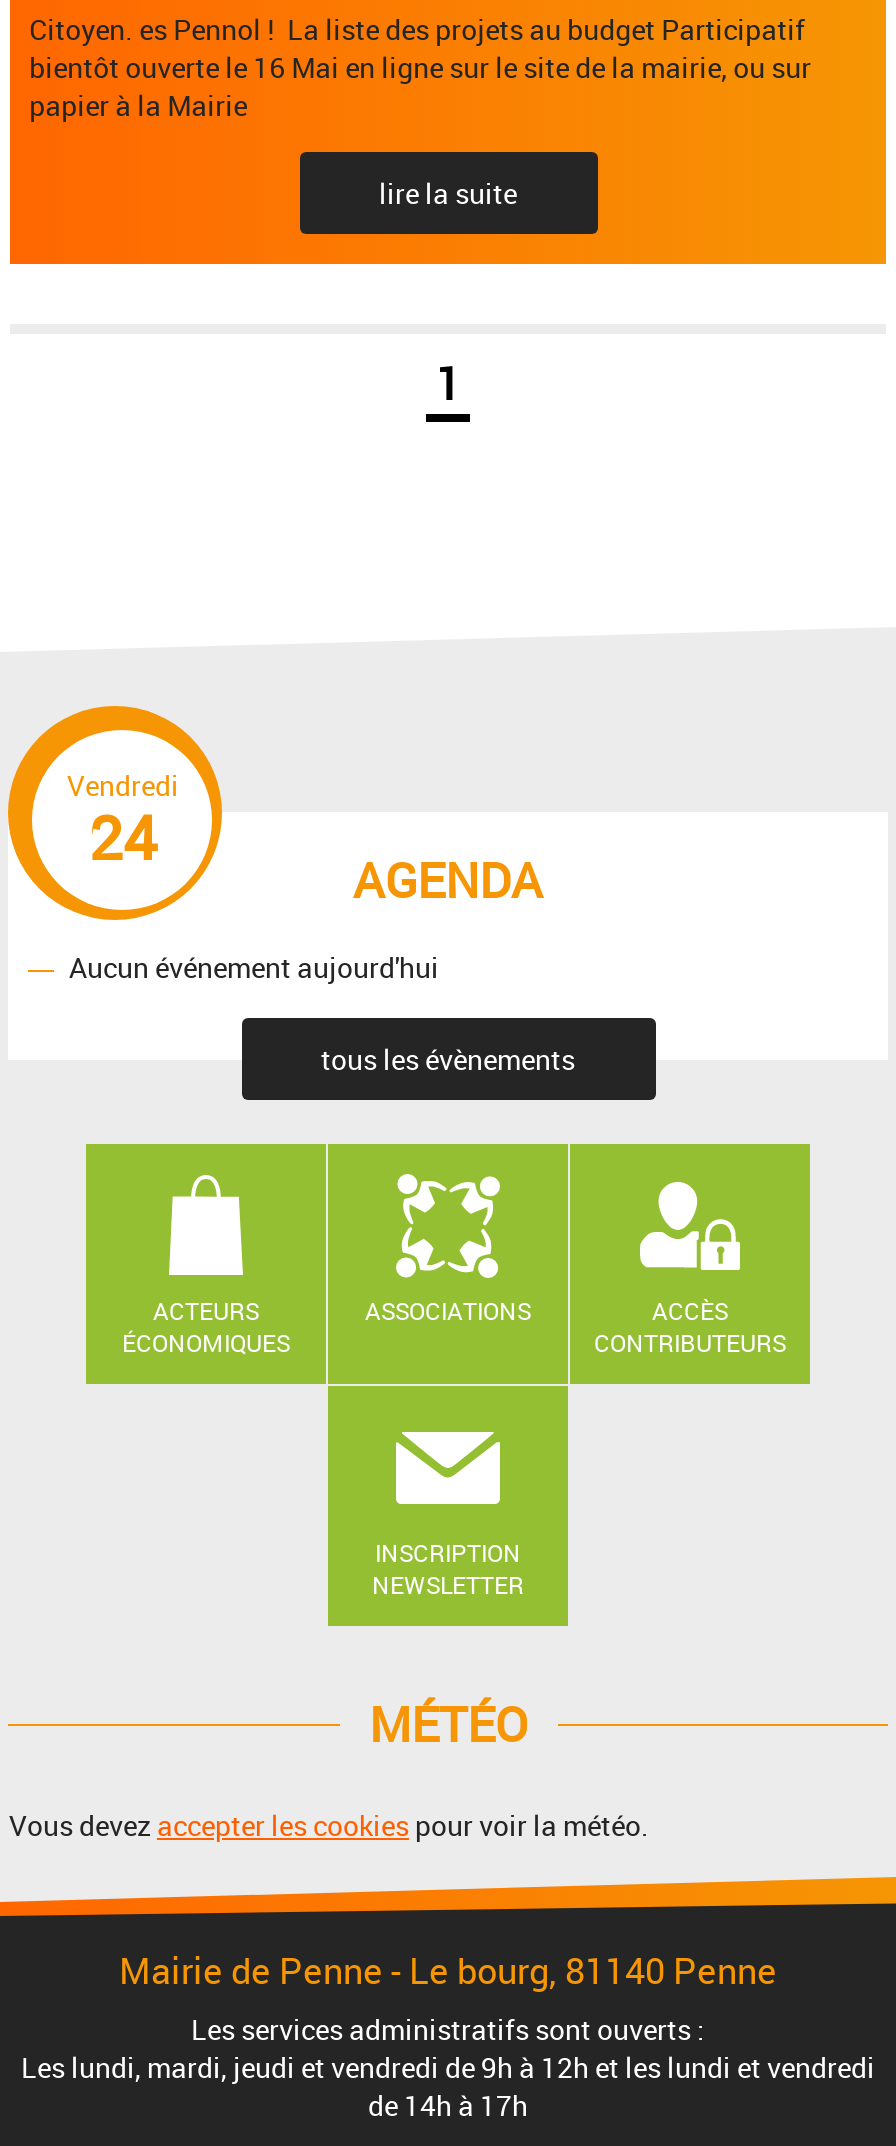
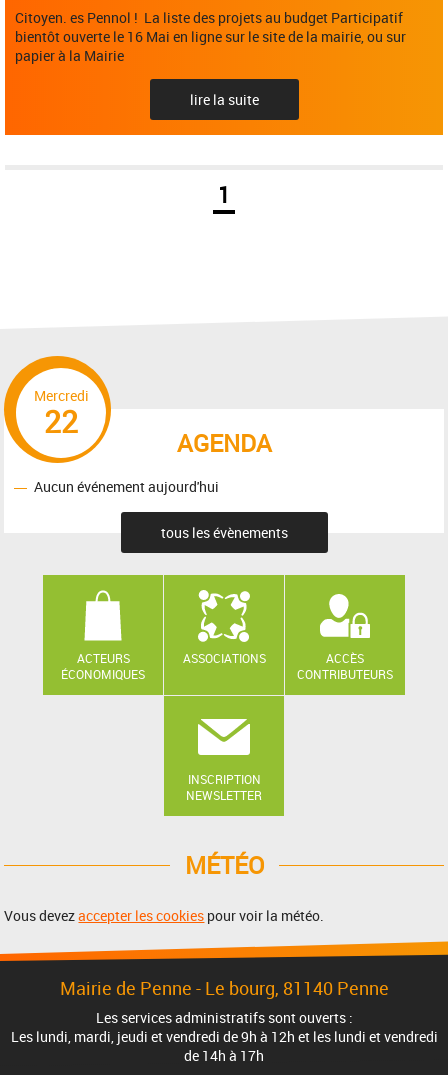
[67,766,179,878] Vendredi | 24 -> [34,386,89,442] Mercredi | 22

